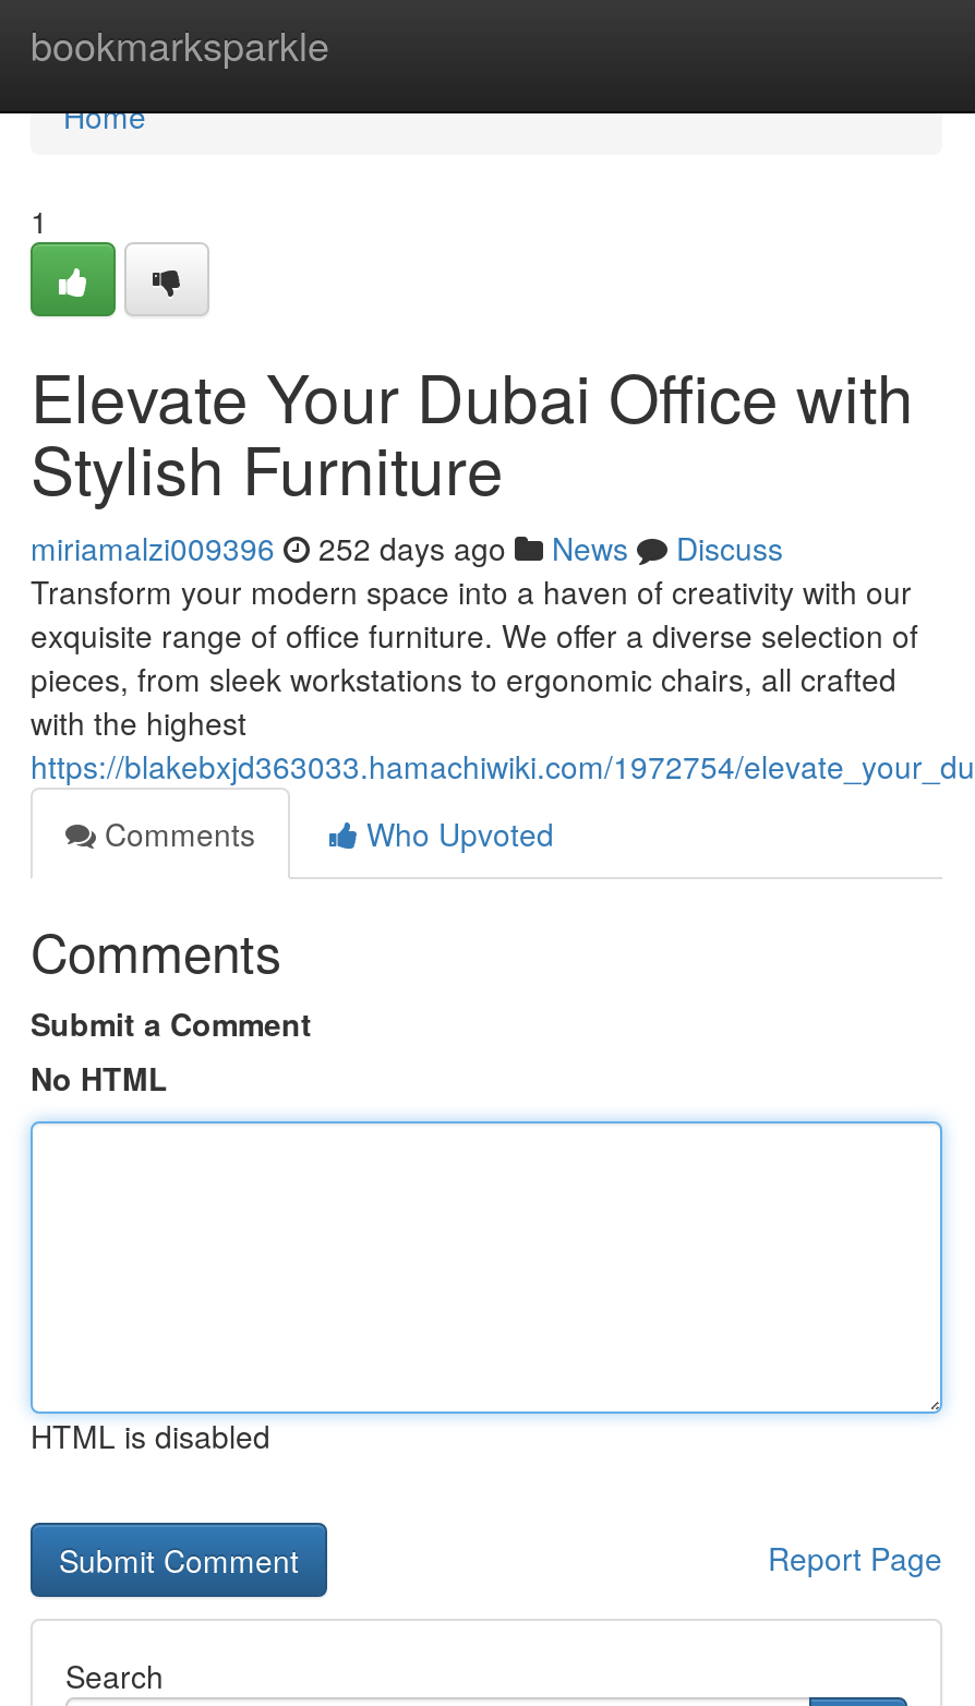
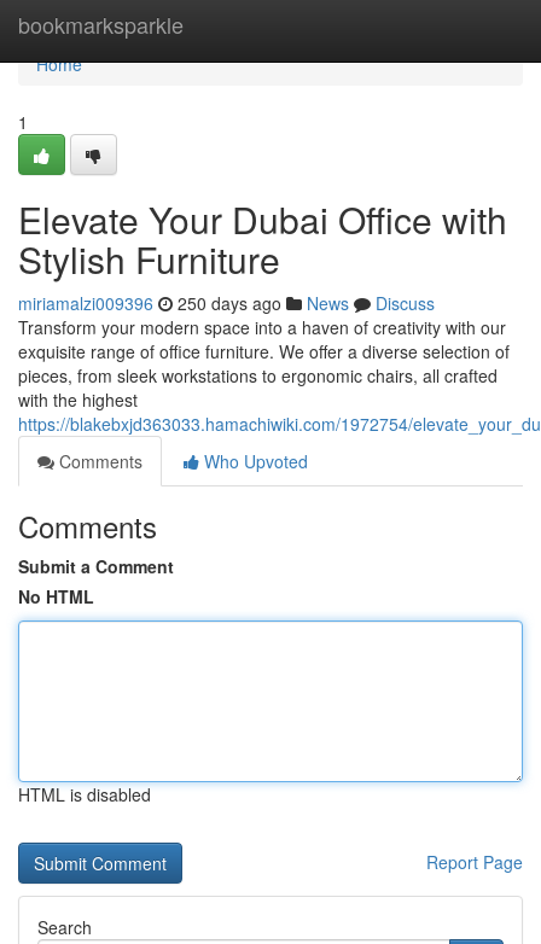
[31,526,783,569] miriamalzi009396 252 days ago News Discuss -> [18,291,435,315] miriamalzi009396 250 days ago News Discuss

